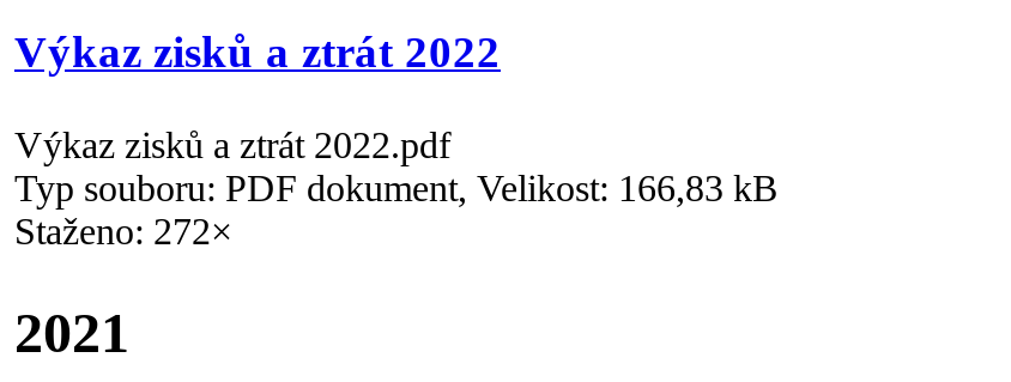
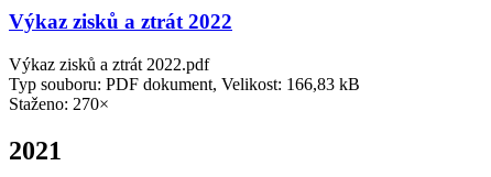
[14,210,232,251] Staženo: 272× -> [9,94,109,113] Staženo: 270×

